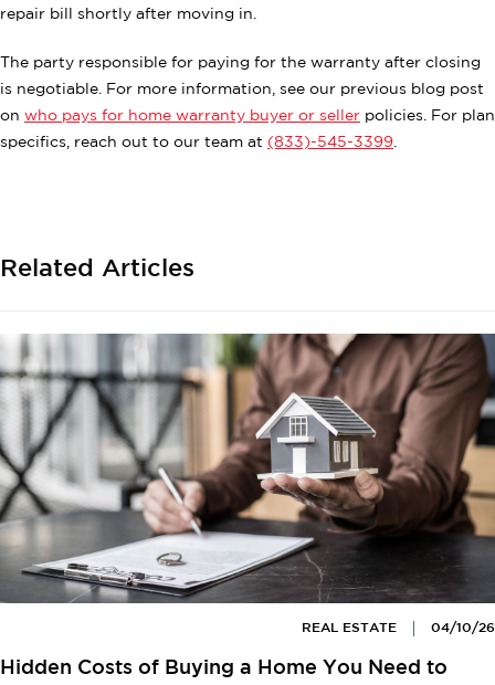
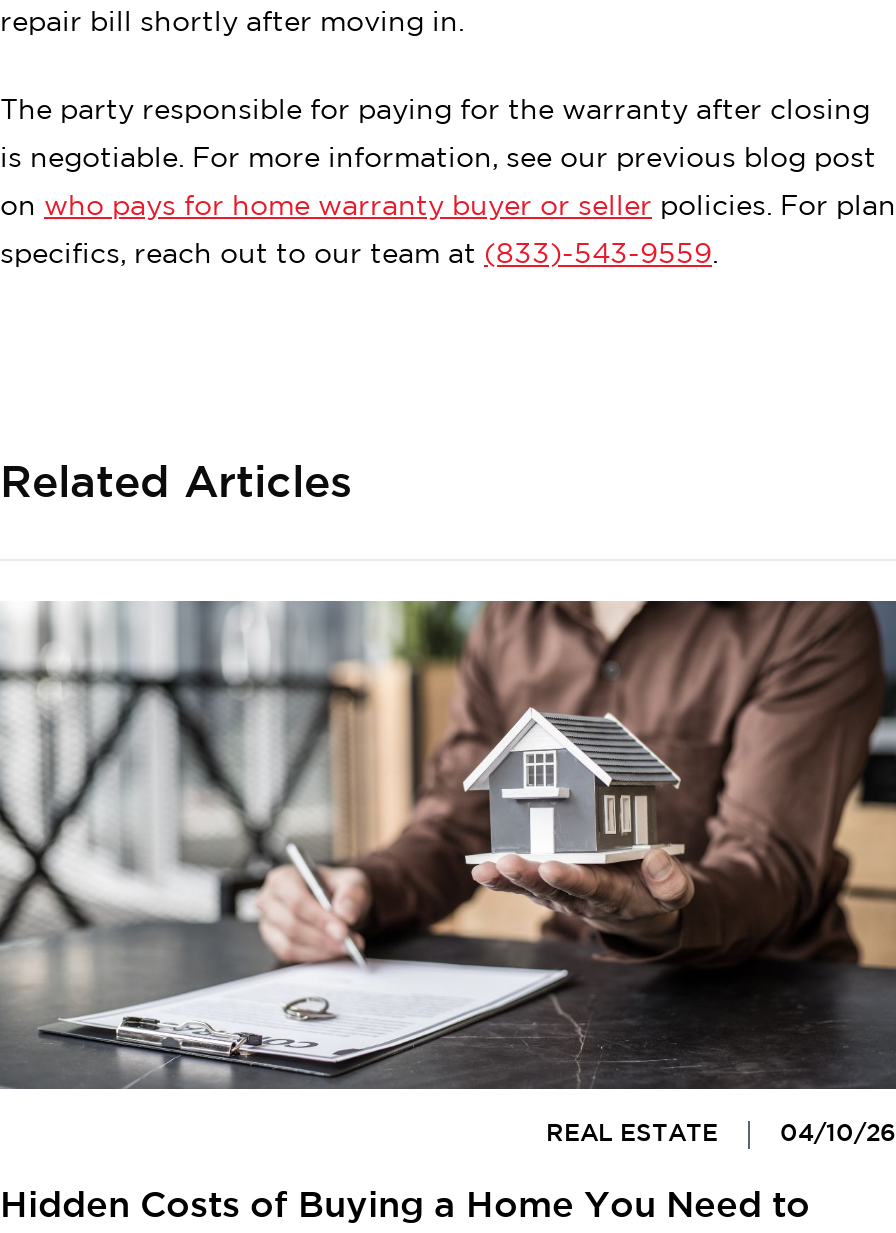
[0,136,397,150] specifics, reach out to our team at (833)-545-3399. -> [0,244,718,268] specifics, reach out to our team at (833)-543-9559.

